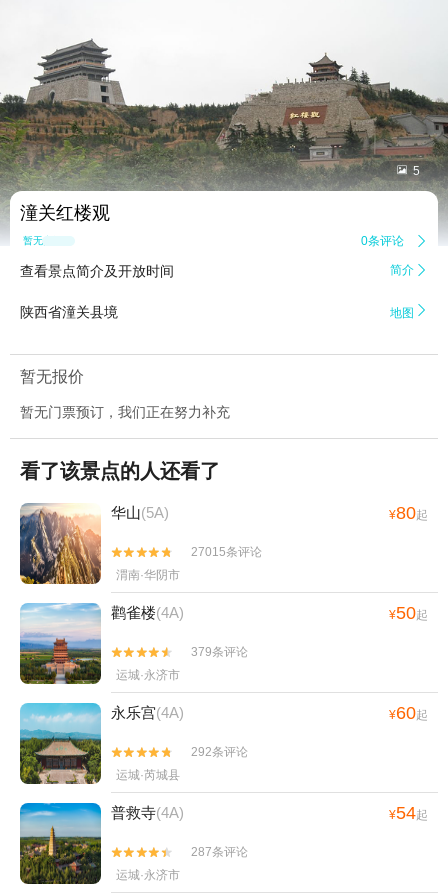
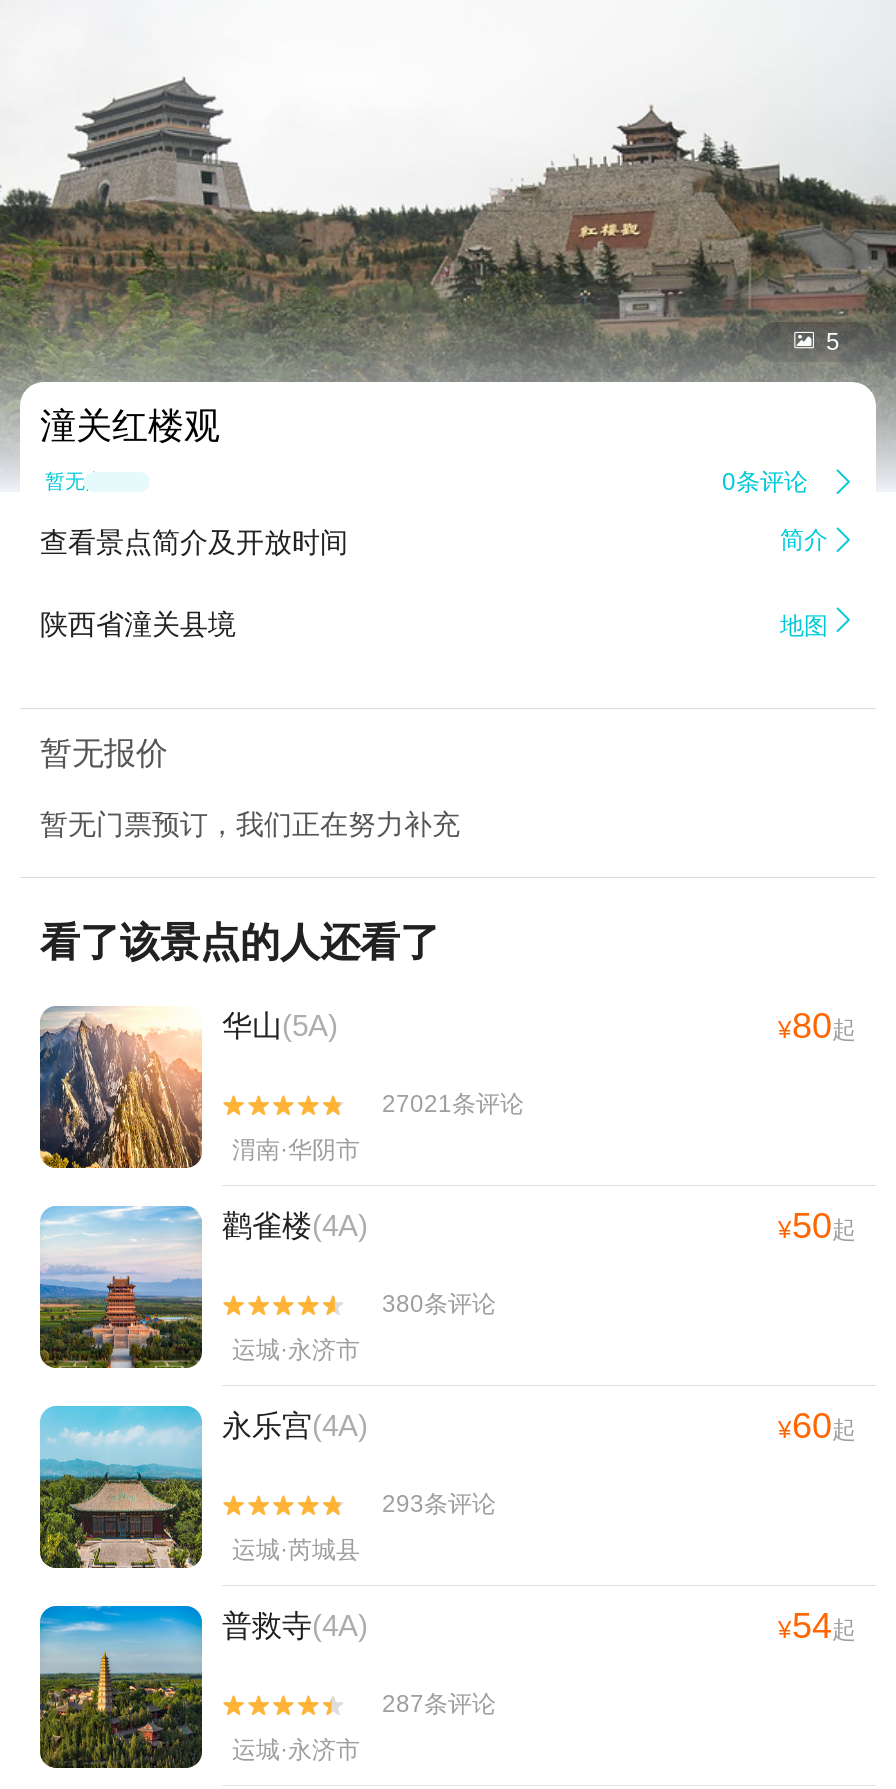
[191,545,262,559] 27015条评论 -> [382,1089,524,1117] 27021条评论
[191,645,248,659] 379条评论 -> [382,1289,496,1317] 380条评论
[191,745,248,759] 292条评论 -> [382,1489,496,1517] 293条评论

